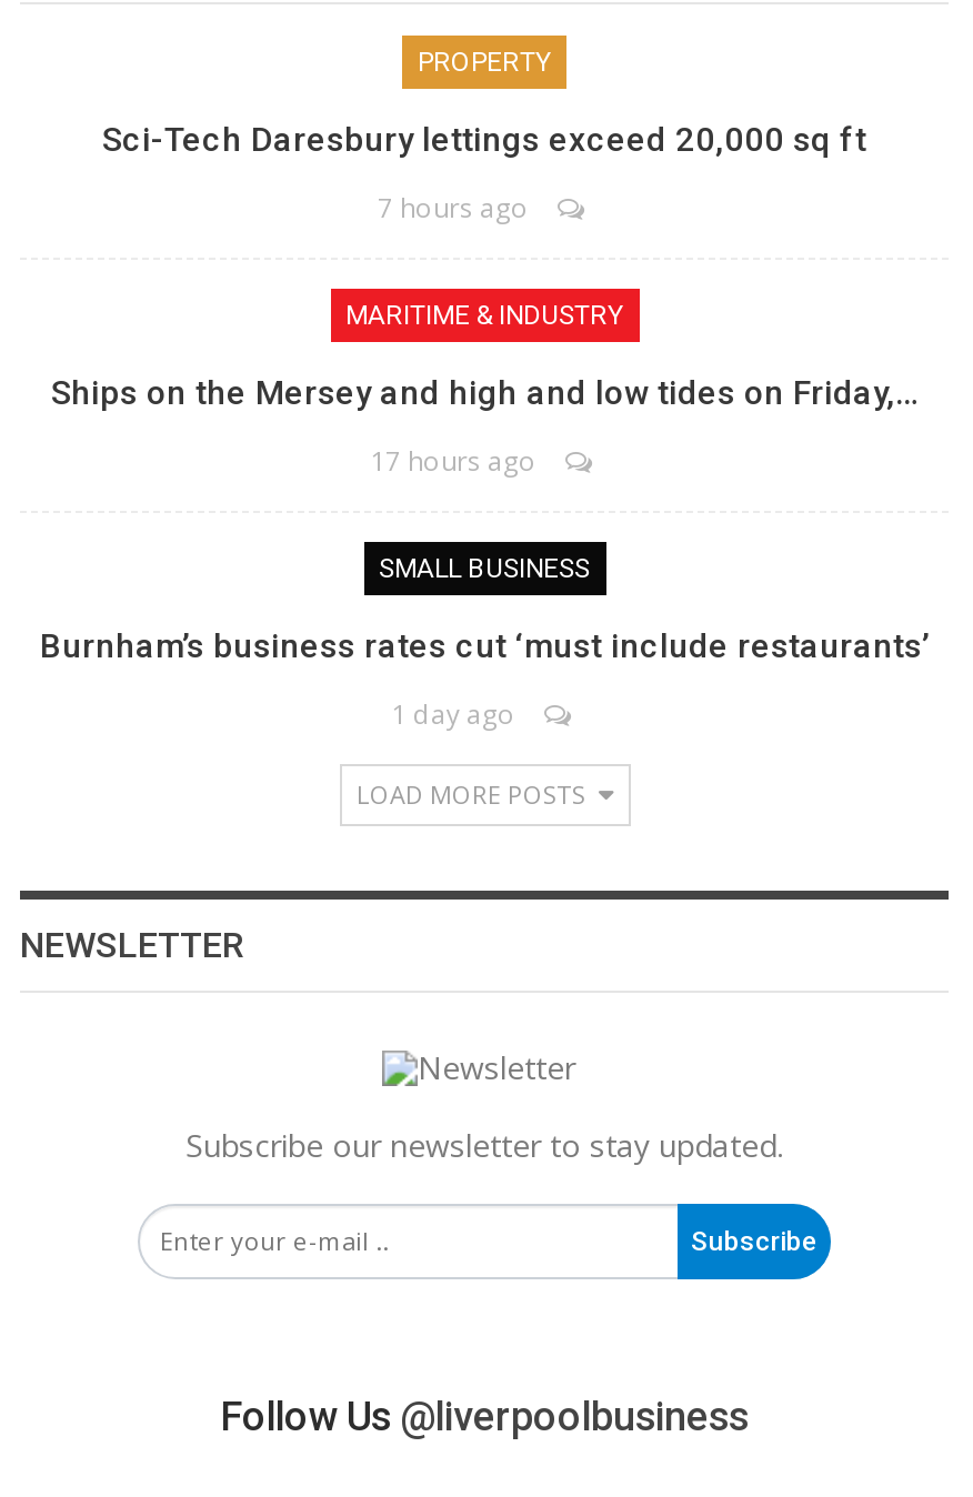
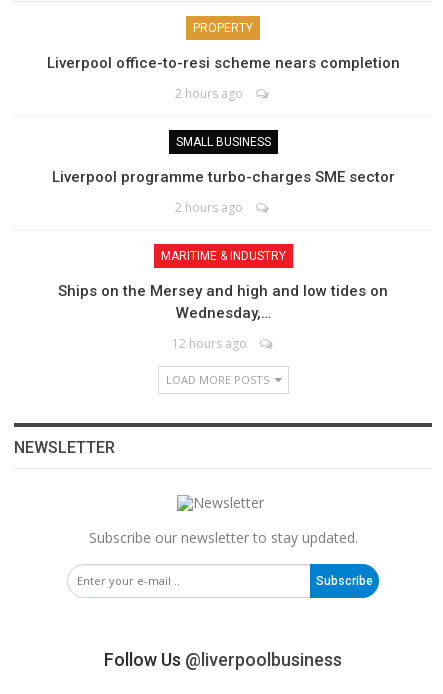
[51,119,917,479] Sci-Tech Daresbury lettings exceed 20,000 sq ft | 7 hours ago | Ships on the Mersey and high and low tides on Friday,… | 17 hours ago -> [46,54,399,102] Liverpool office-to-resi scheme nears completion | 2 hours ago
moved [345,299,623,330] -> [160,249,285,263]: MARITIME & INDUSTRY
moved [379,552,590,583] -> [175,135,270,149]: SMALL BUSINESS
[40,625,929,732] Burnham’s business rates cut ‘must include restaurants’ | 1 day ago -> [51,168,394,352] Liverpool programme turbo-charges SME sector | 2 hours ago | Ships on the Mersey and high and low tides on | Wednesday,… | 12 hours ago

